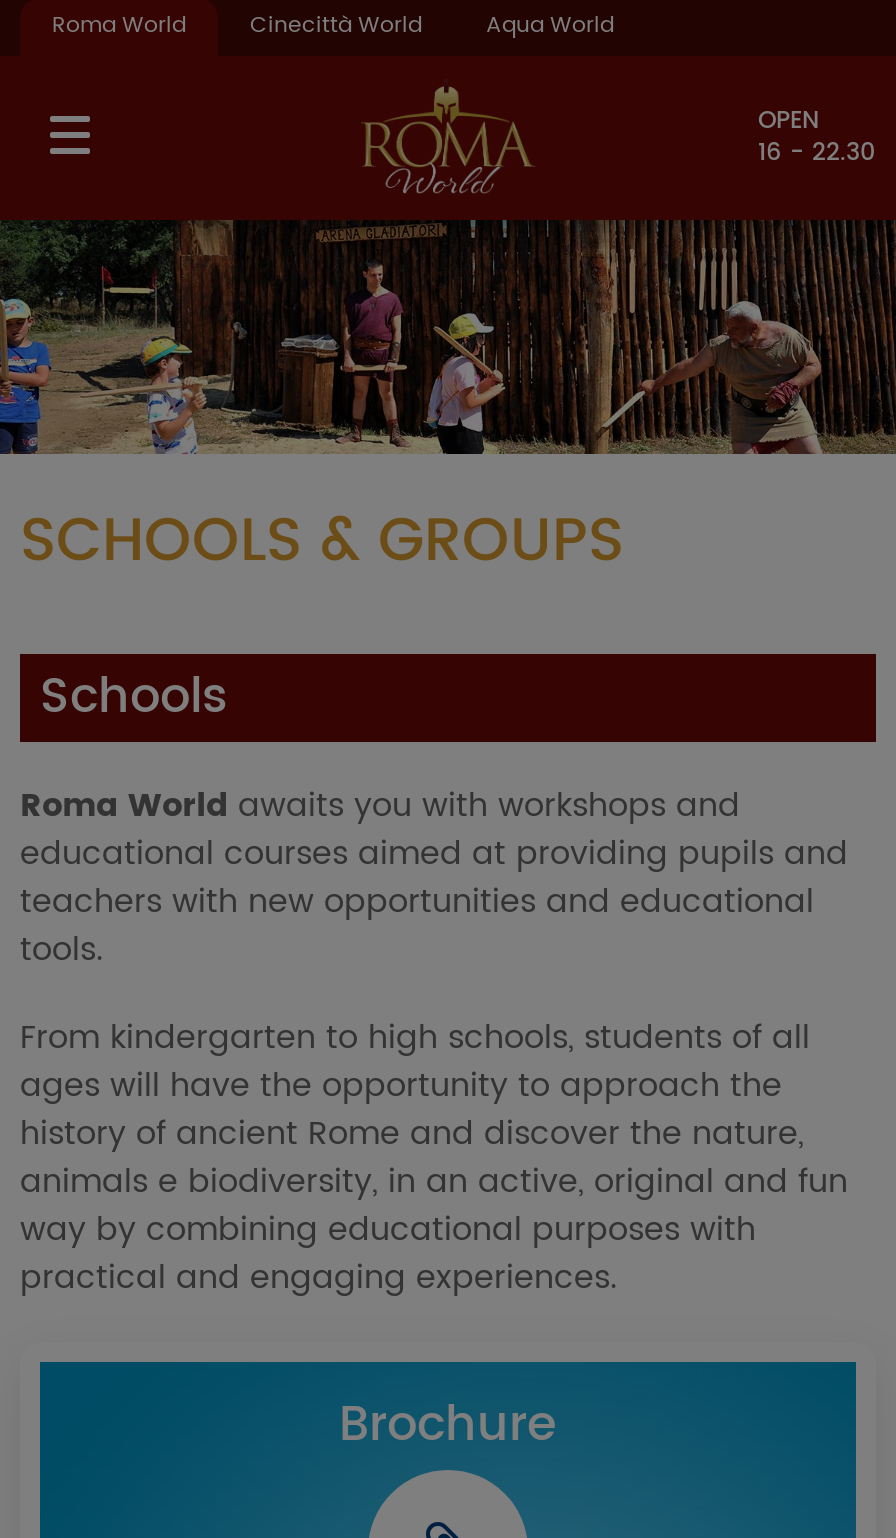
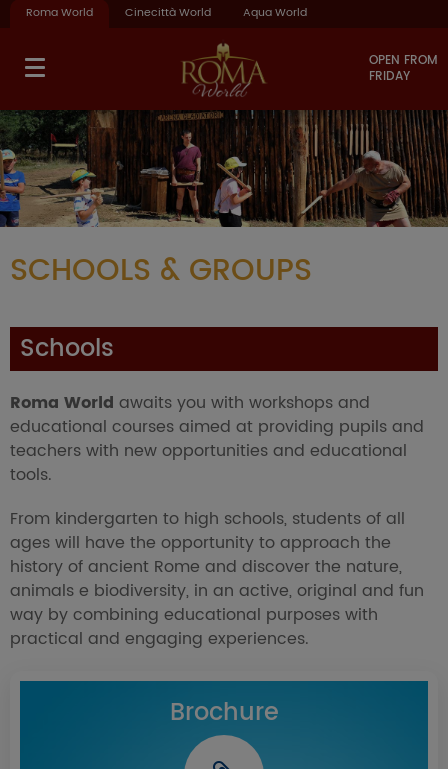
[758,102,876,172] OPEN | 16 - 22.30 -> [369,51,438,86] OPEN FROM | FRIDAY

